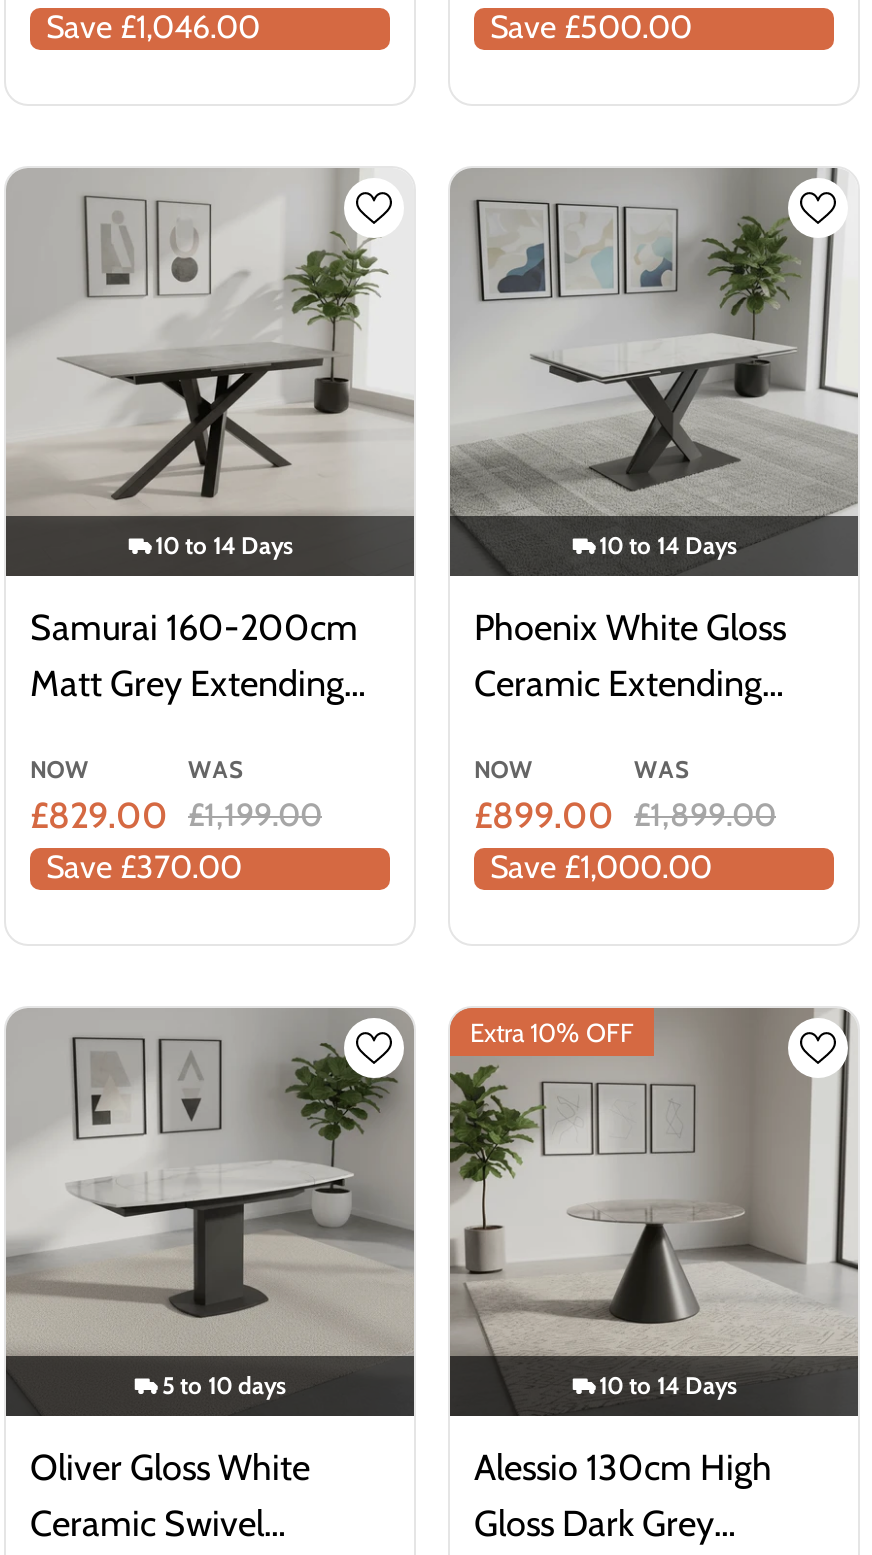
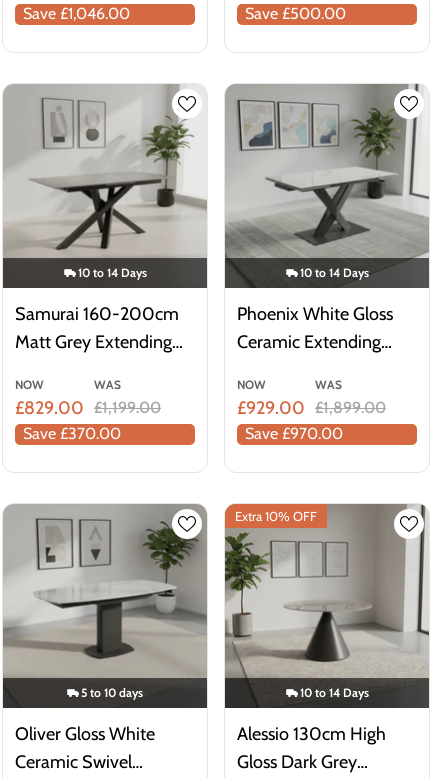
[474,794,776,838] £899.00 £1,899.00 -> [237,397,386,419] £929.00 £1,899.00
[490,848,712,886] Save £1,000.00 -> [245,424,343,443] Save £970.00

